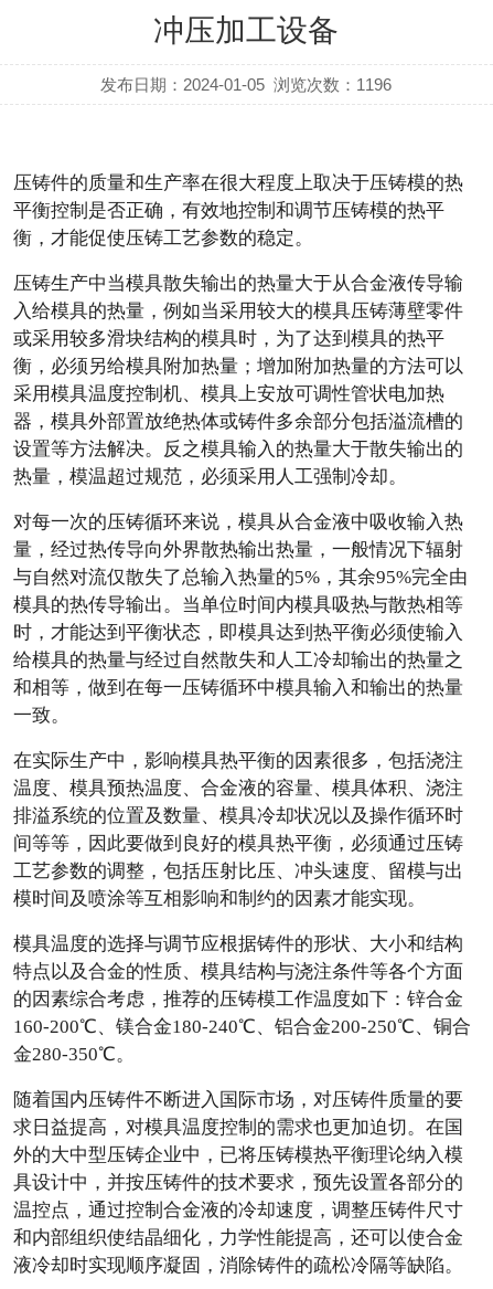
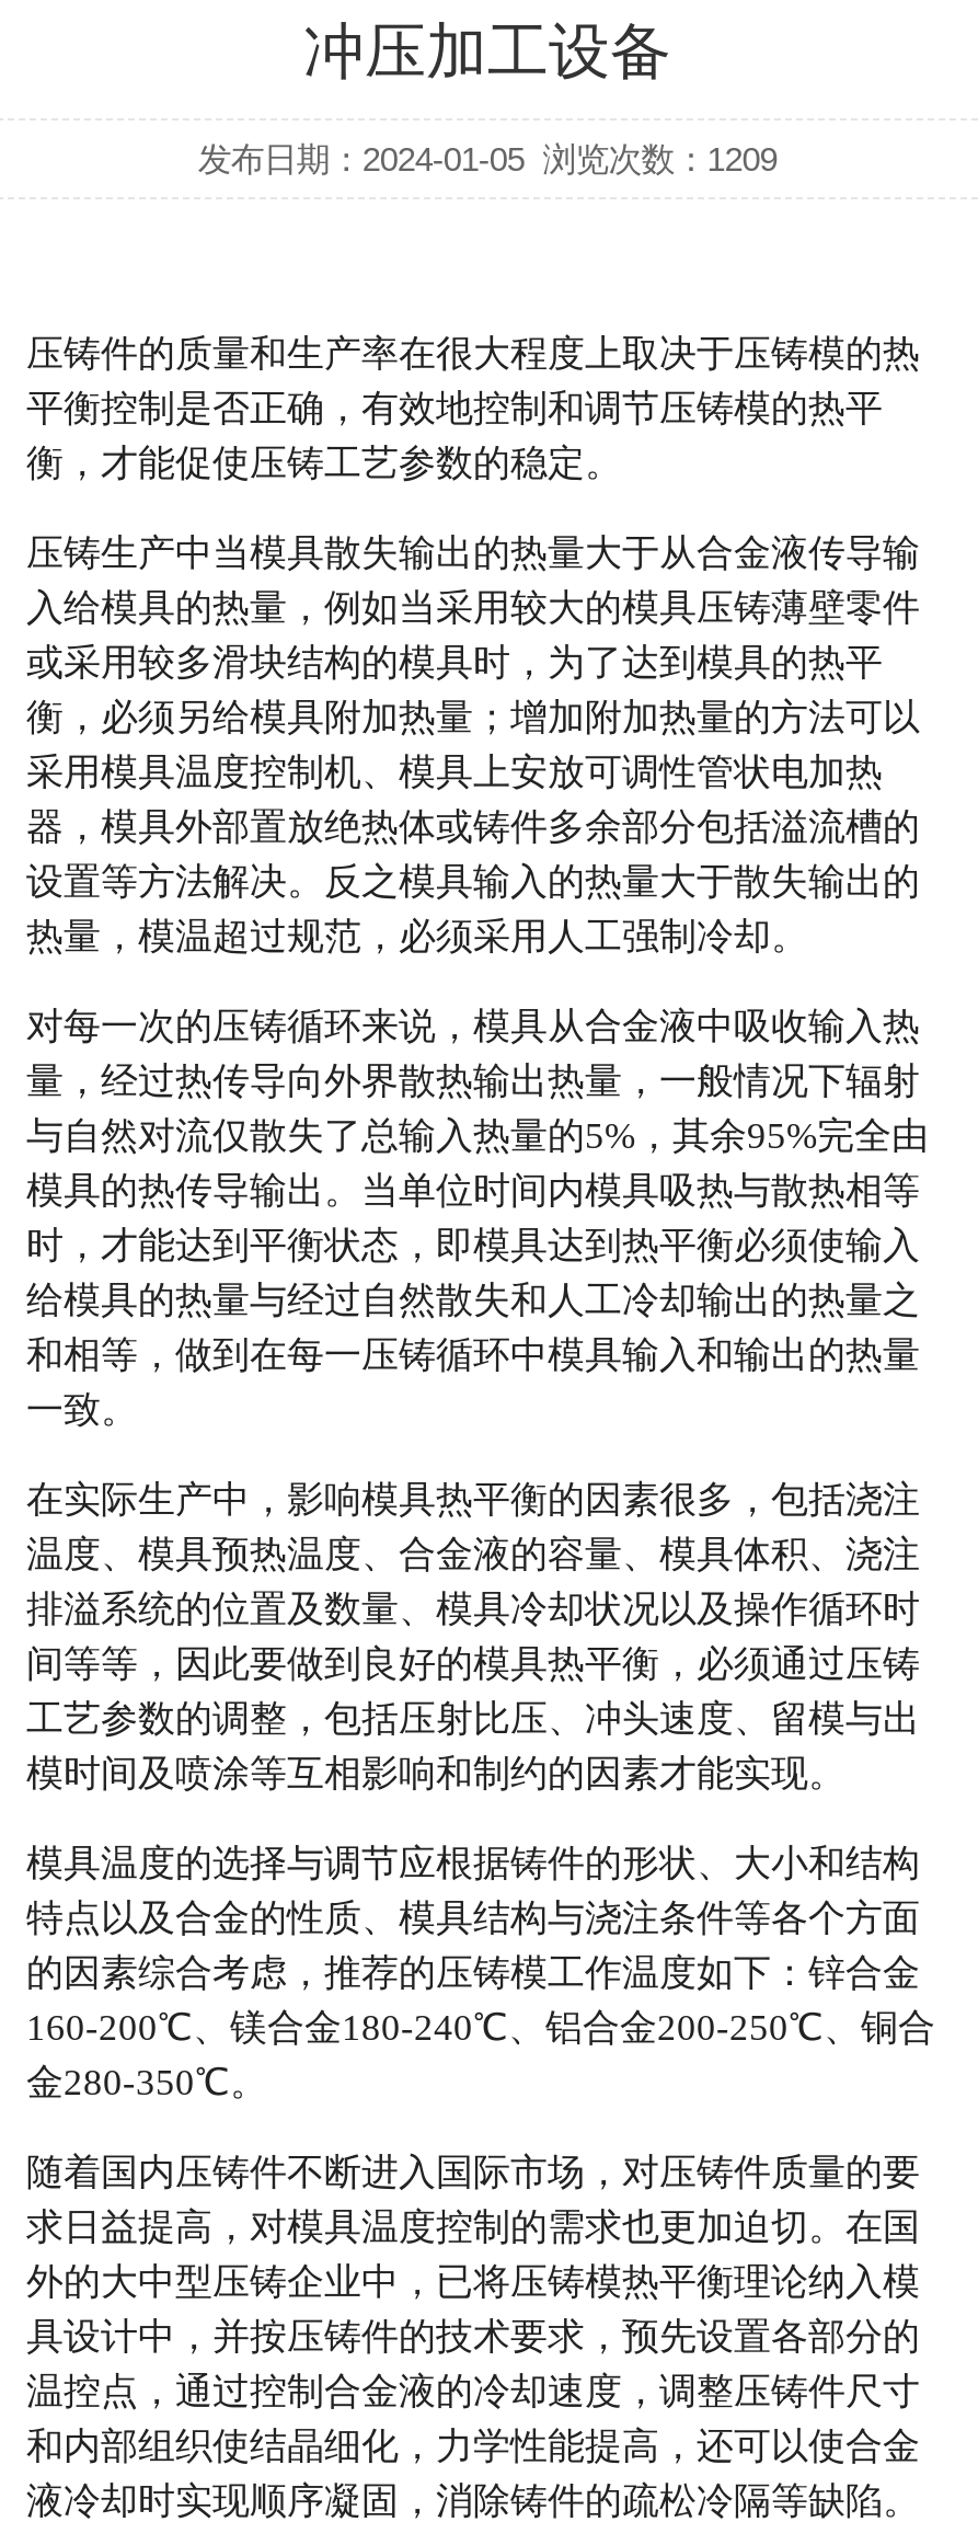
[100,75,392,94] 发布日期：2024-01-05 浏览次数：1196 -> [198,140,777,177] 发布日期：2024-01-05 浏览次数：1209

